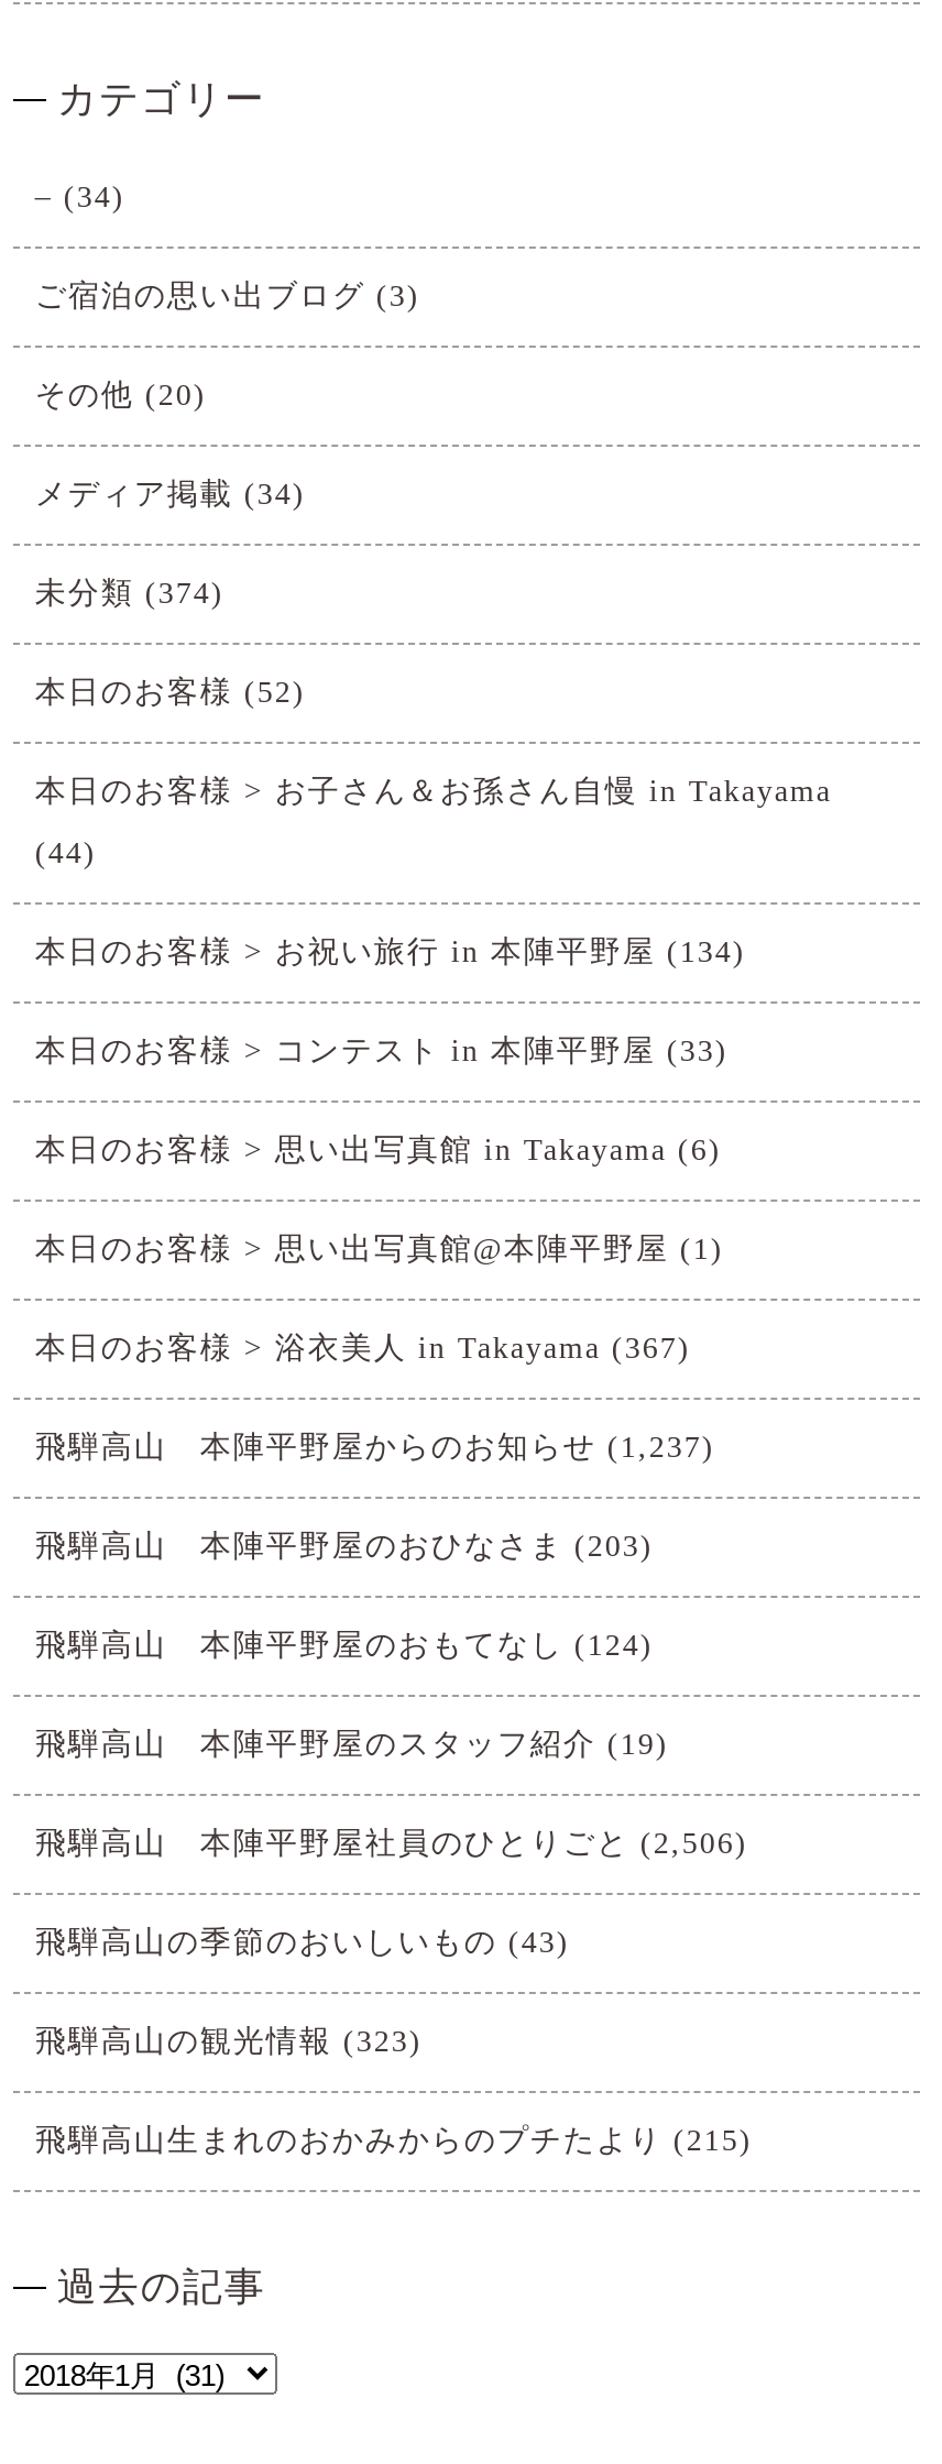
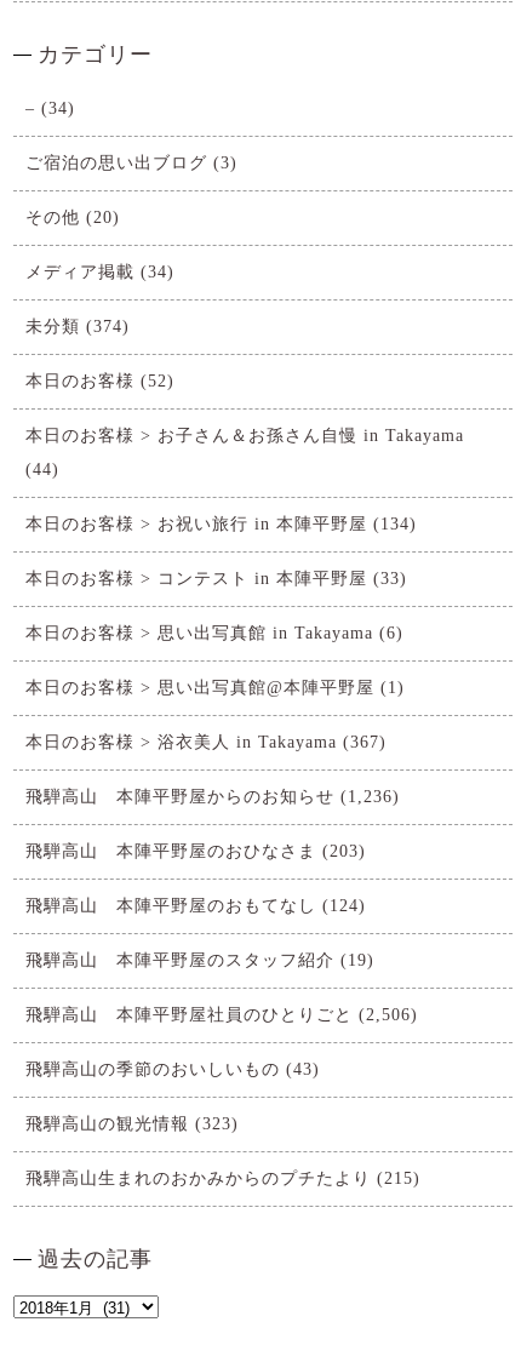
[35,1432,715,1465] 飛騨高山 本陣平野屋からのお知らせ(1,237) -> [25,788,400,806] 飛騨高山 本陣平野屋からのお知らせ(1,236)

